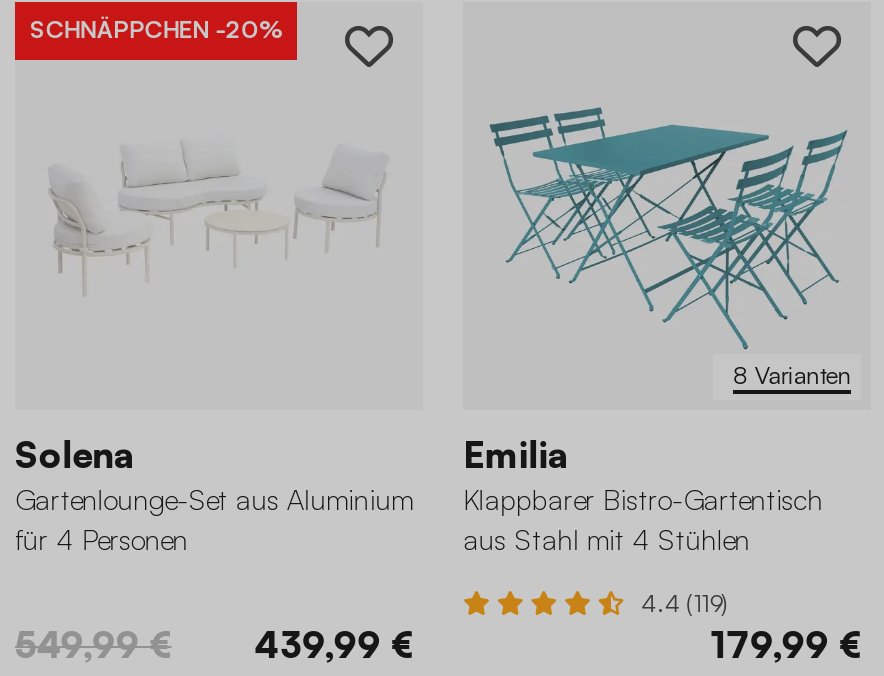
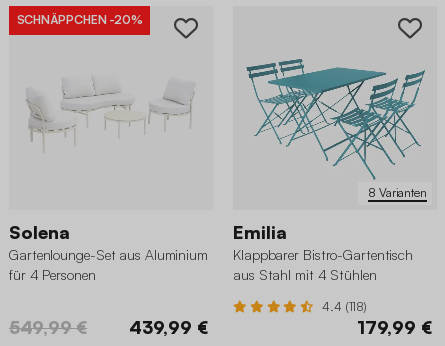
[641,587,727,617] 4.4 (119) -> [322,299,367,314] 4.4 (118)

